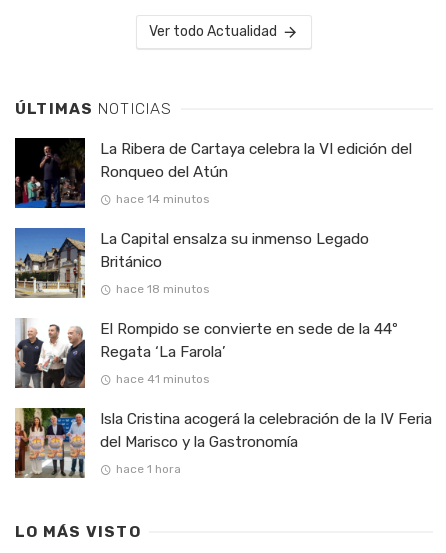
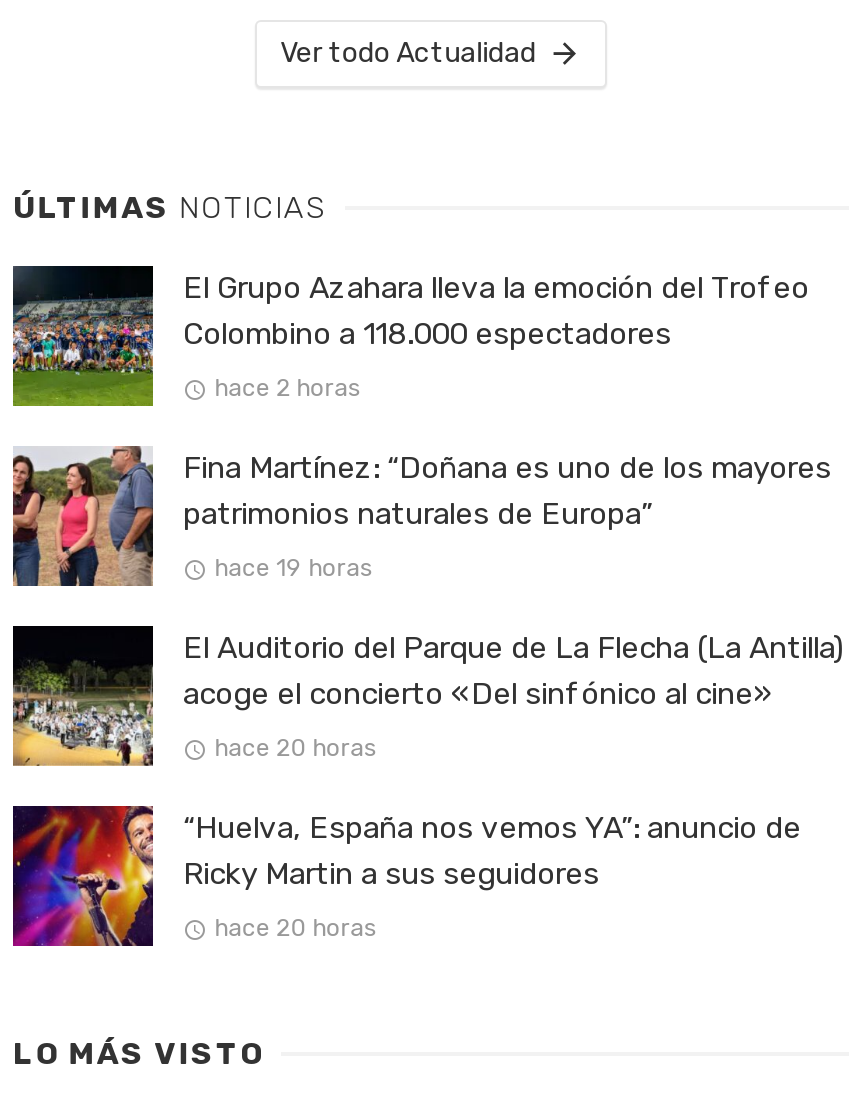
[14,138,412,209] [image] | La Ribera de Cartaya celebra la VI edición del | Ronqueo del Atún -> [11,266,809,408] [image] | El Grupo Azahara lleva la emoción del Trofeo | Colombino a 118.000 espectadores
[116,192,209,206] hace 14 minutos -> [214,373,360,401] hace 2 horas
[14,227,369,298] [image] | La Capital ensalza su inmenso Legado | Británico -> [11,444,831,588] [image] | Fina Martínez: “Doñana es uno de los mayores | patrimonios naturales de Europa”
[116,282,209,296] hace 18 minutos -> [214,553,372,581] hace 19 horas
[15,318,398,389] [image] | El Rompido se convierte en sede de la 44º | Regata ‘La Farola’ -> [11,624,843,768] [image] | El Auditorio del Parque de La Flecha (La Antilla) | acoge el concierto «Del sinfónico al cine»
[116,372,209,386] hace 41 minutos -> [214,733,376,761] hace 20 horas
[14,407,432,479] [image] | Isla Cristina acogerá la celebración de la IV Feria | del Marisco y la Gastronomía -> [11,804,801,948] [image] | “Huelva, España nos vemos YA”: anuncio de | Ricky Martin a sus seguidores
[116,462,181,476] hace 1 hora -> [214,913,376,941] hace 20 horas

